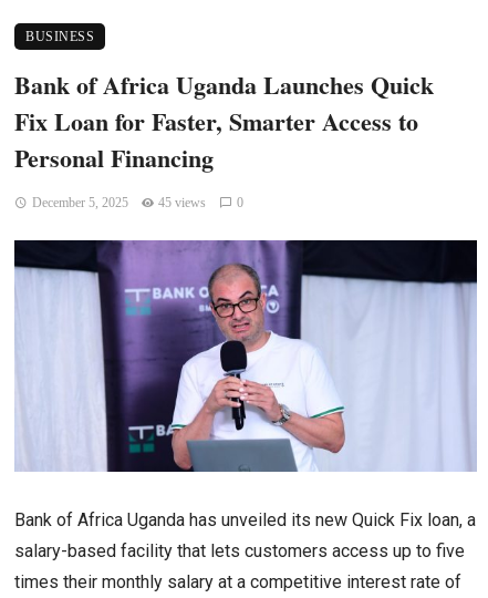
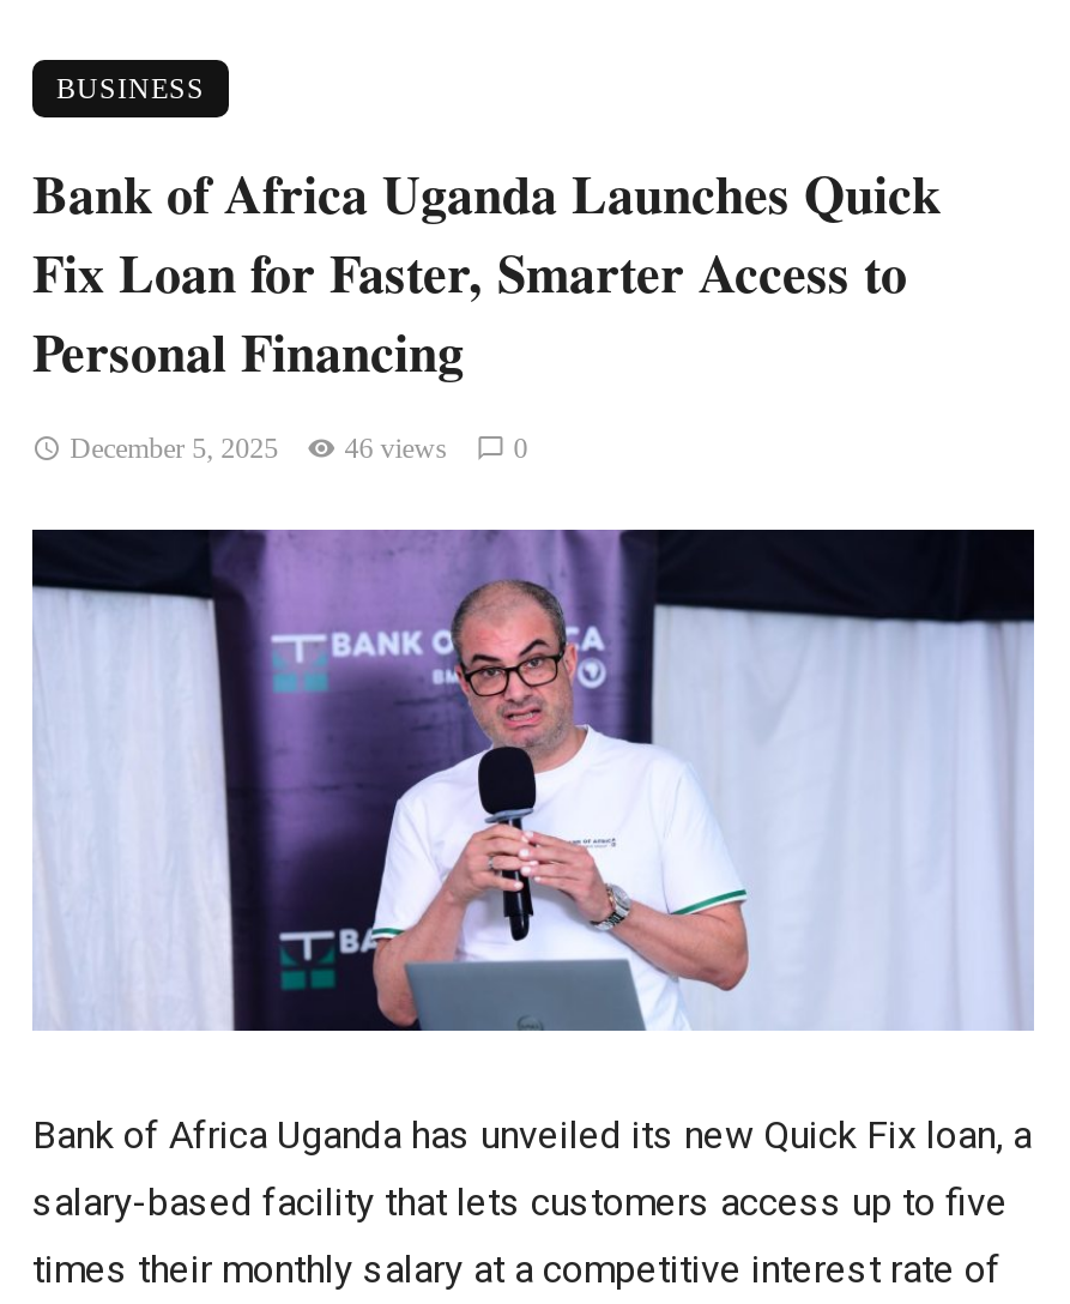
[32,195,243,210] December 5, 2025 45 views 0 -> [70,431,528,465] December 5, 2025 46 views 0

